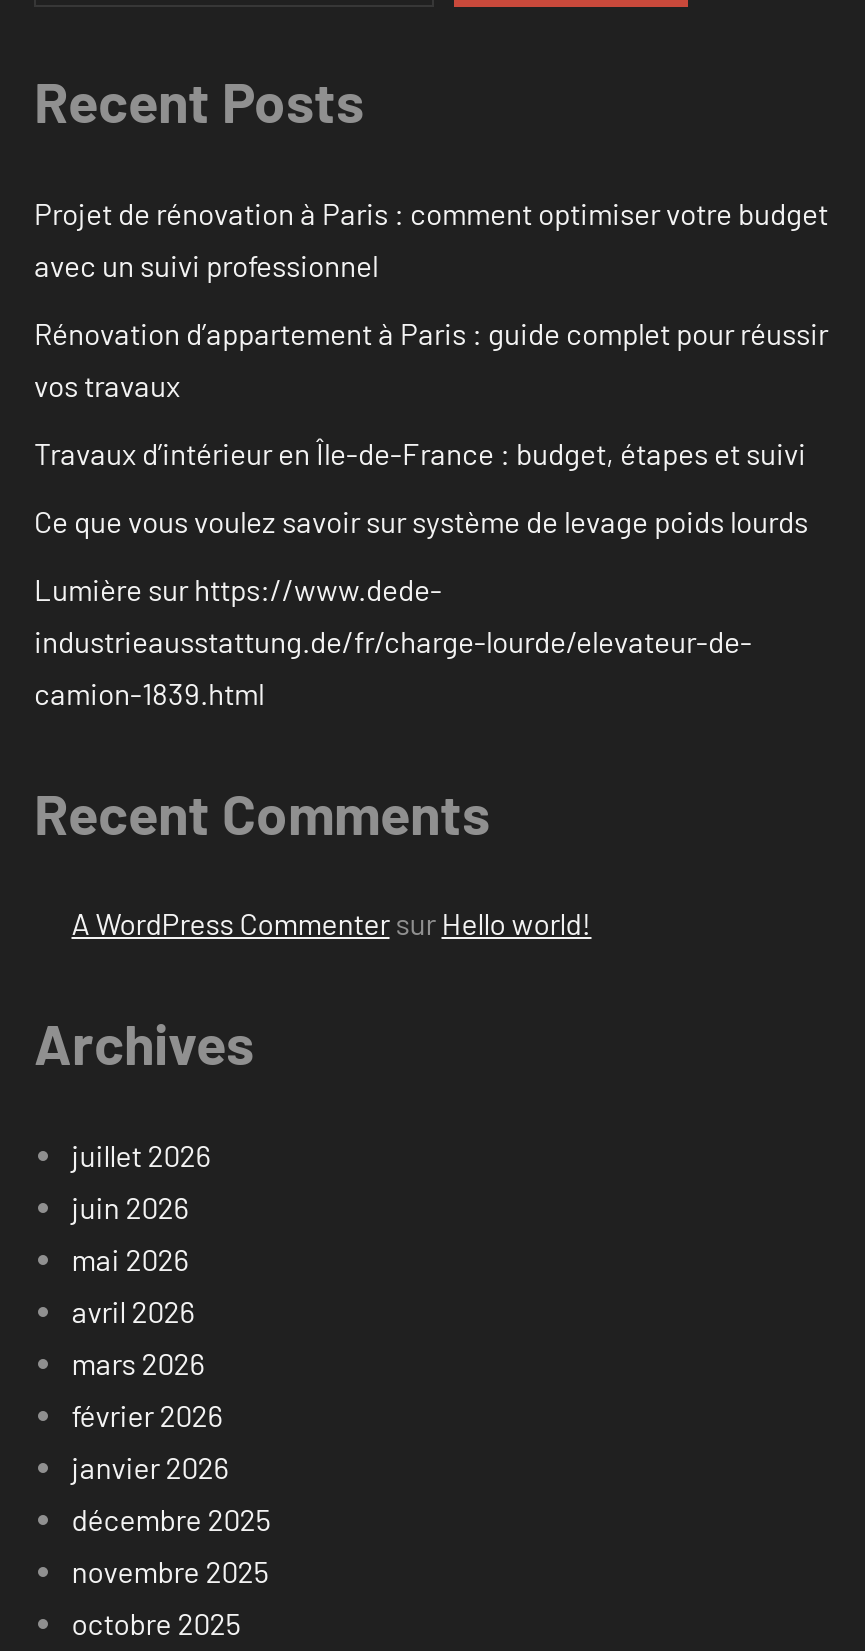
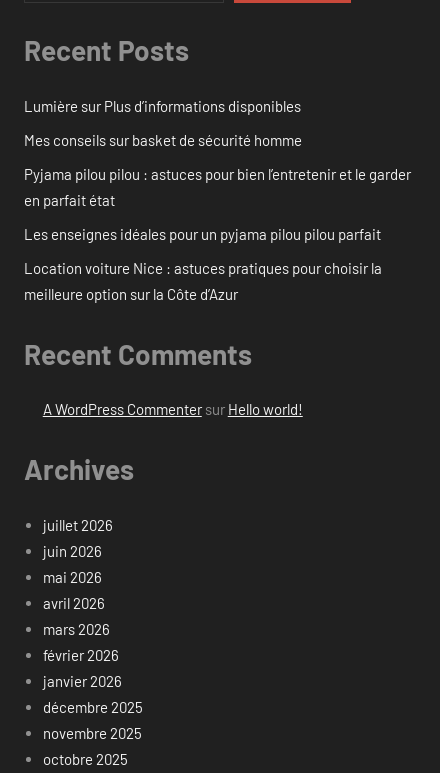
[34,195,828,283] Projet de rénovation à Paris : comment optimiser votre budget | avec un suivi professionnel -> [24,97,301,115] Lumière sur Plus d’informations disponibles
[34,315,828,403] Rénovation d’appartement à Paris : guide complet pour réussir | vos travaux -> [24,131,302,149] Mes conseils sur basket de sécurité homme
[34,435,806,471] Travaux d’intérieur en Île-de-France : budget, étapes et suivi -> [24,165,411,209] Pyjama pilou pilou : astuces pour bien l’entretenir et le garder | en parfait état
[34,503,808,539] Ce que vous voulez savoir sur système de levage poids lourds -> [24,225,381,243] Les enseignes idéales pour un pyjama pilou pilou parfait
[34,571,752,711] Lumière sur https://www.dede- | industrieausstattung.de/fr/charge-lourde/elevateur-de- | camion-1839.html -> [24,259,382,303] Location voiture Nice : astuces pratiques pour choisir la | meilleure option sur la Côte d’Azur

